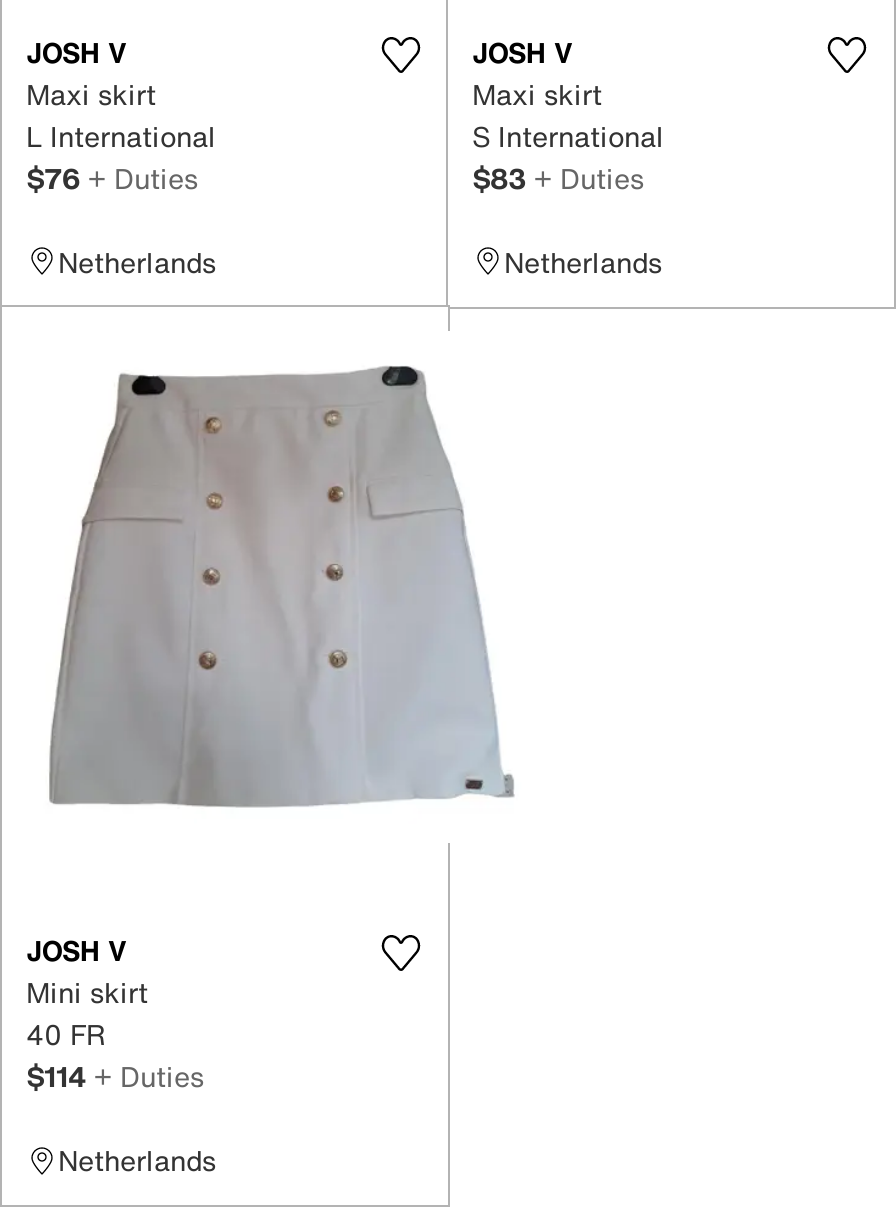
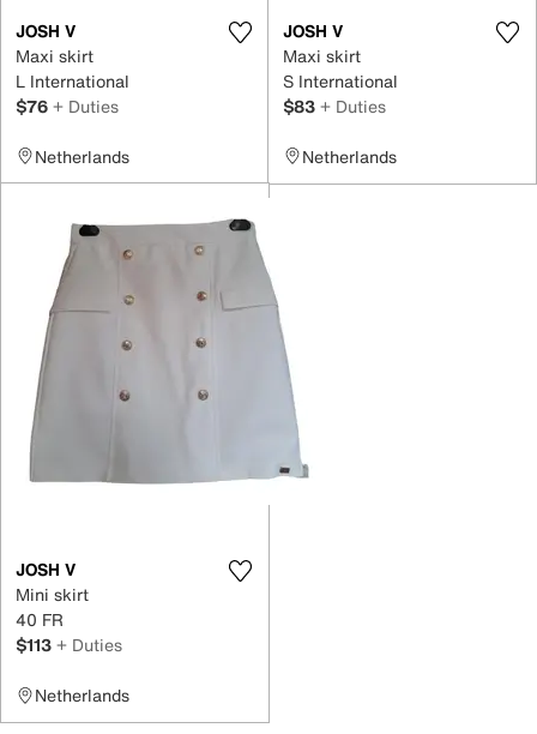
[26,1055,204,1097] $114 + Duties -> [16,632,122,657] $113 + Duties

